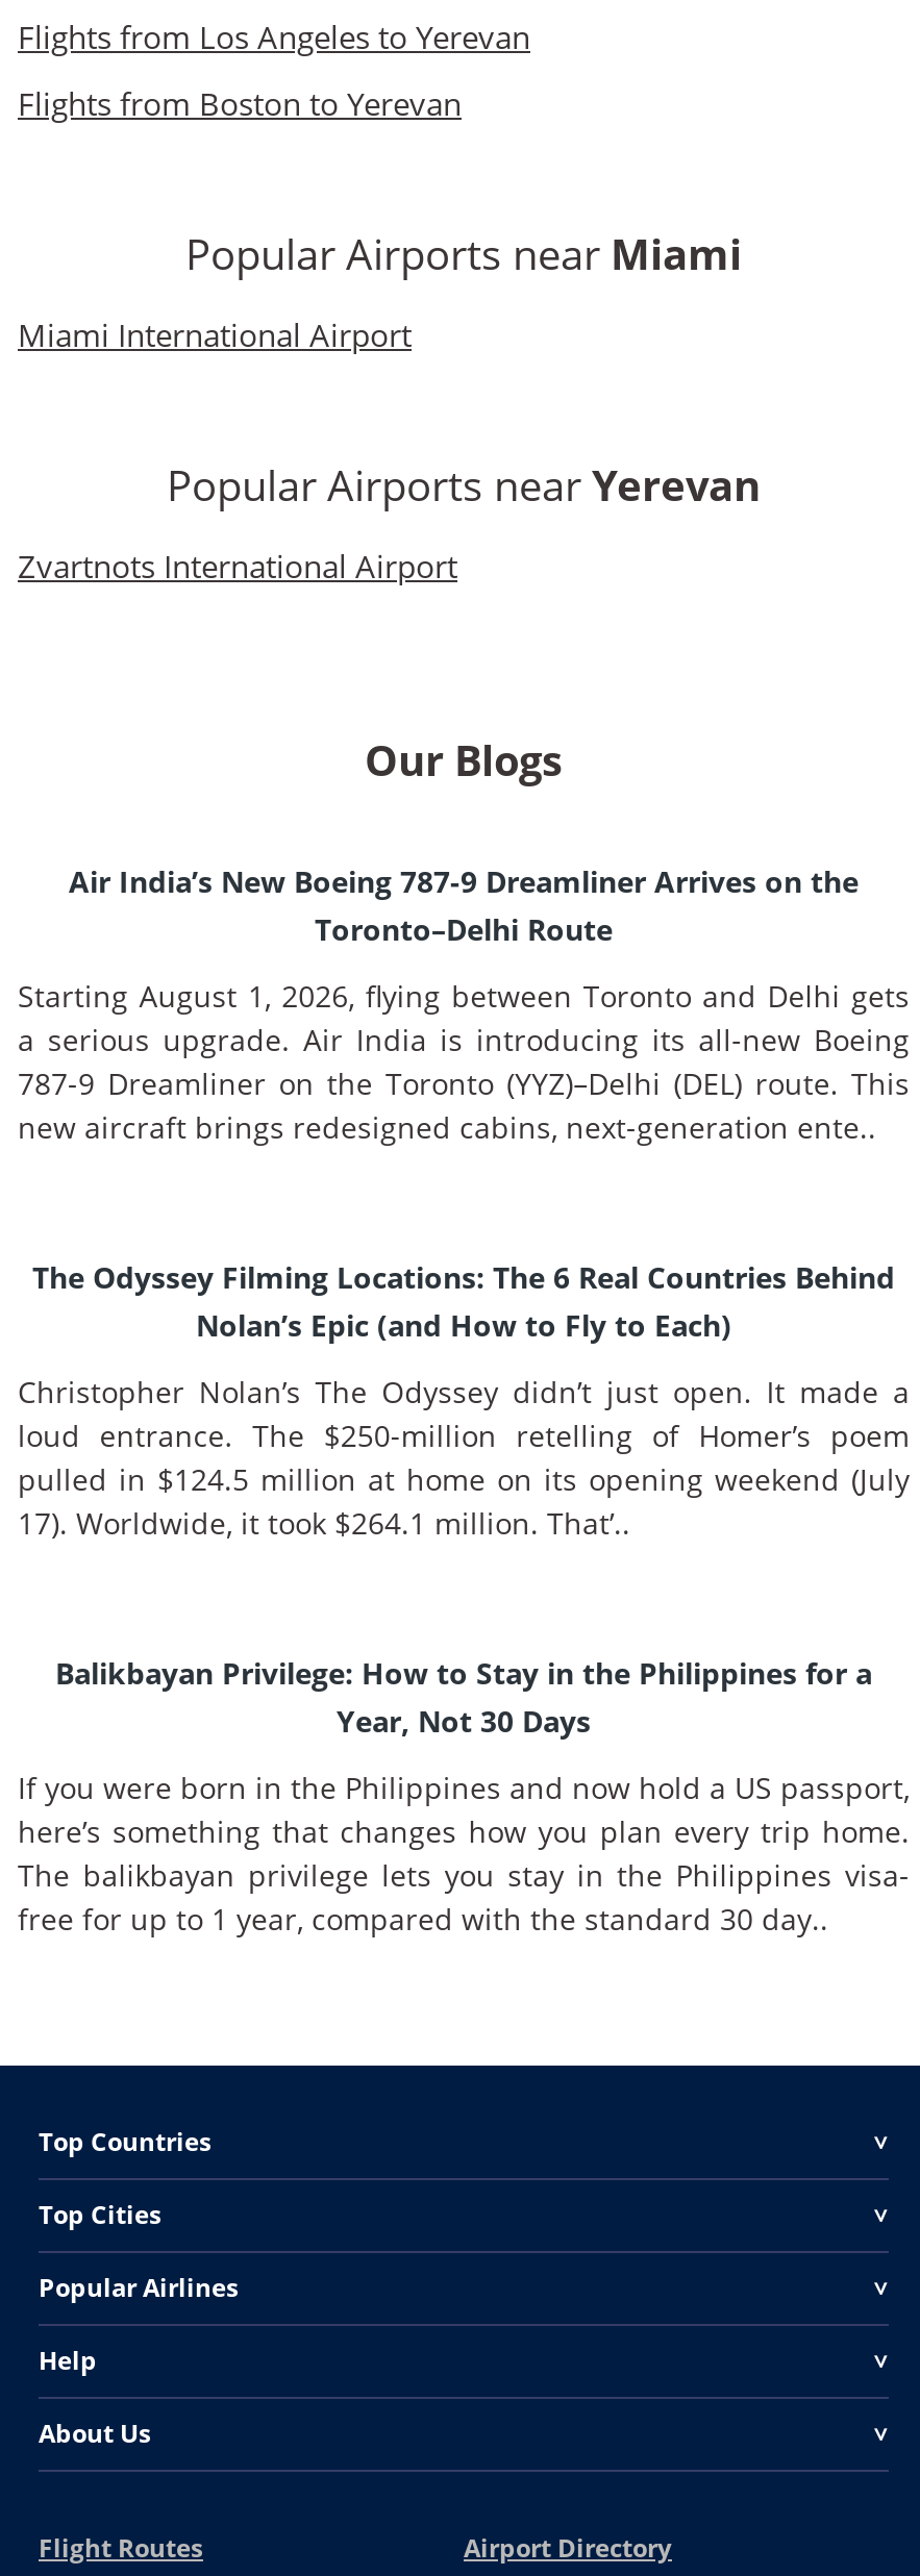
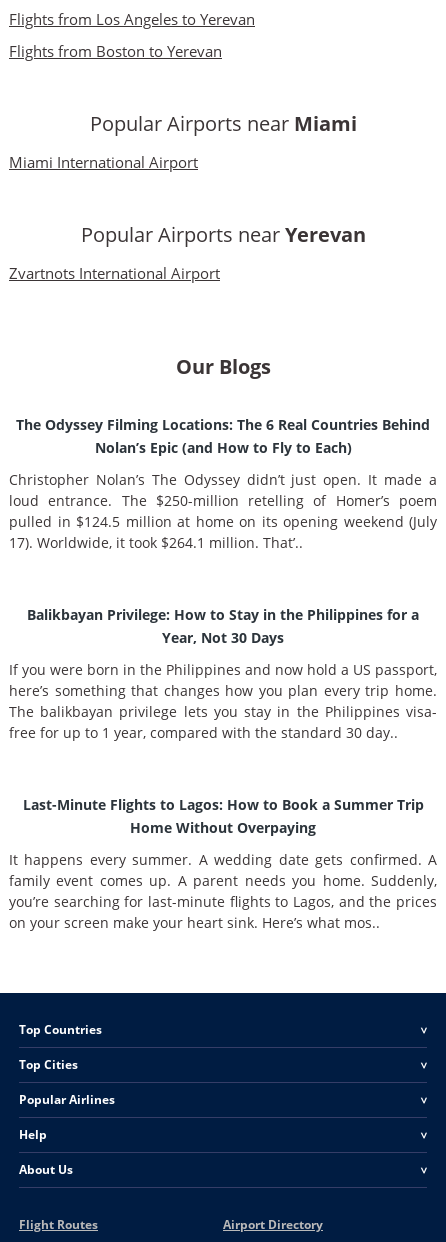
[18,862,910,1147] Air India’s New Boeing 787-9 Dreamliner Arrives on the | Toronto–Delhi Route | Starting August 1, 2026, flying between Toronto and Delhi gets | a serious upgrade. Air India is introducing its all-new Boeing | 787-9 Dreamliner on the Toronto (YYZ)–Delhi (DEL) route. This | new aircraft brings redesigned cabins, next-generation ente.. -> none
moved [18,1258,910,1939] -> [9,415,437,742]: The Odyssey Filming Locations: The 6 Real Countries Behind | Nolan’s Epic (and How to Fly to Each) | Christopher Nolan’s The Odyssey didn’t just open. It made a | ... | The balikbayan privilege lets you stay in the Philippines visa- | free for up to 1 year, compared with the standard 30 day..
none -> [9,795,437,932] Last-Minute Flights to Lagos: How to Book a Summer Trip | Home Without Overpaying | It happens every summer. A wedding date gets confirmed. A | family event comes up. A parent needs you home. Suddenly, | you’re searching for last-minute flights to Lagos, and the prices | on your screen make your heart sink. Here’s what mos..

